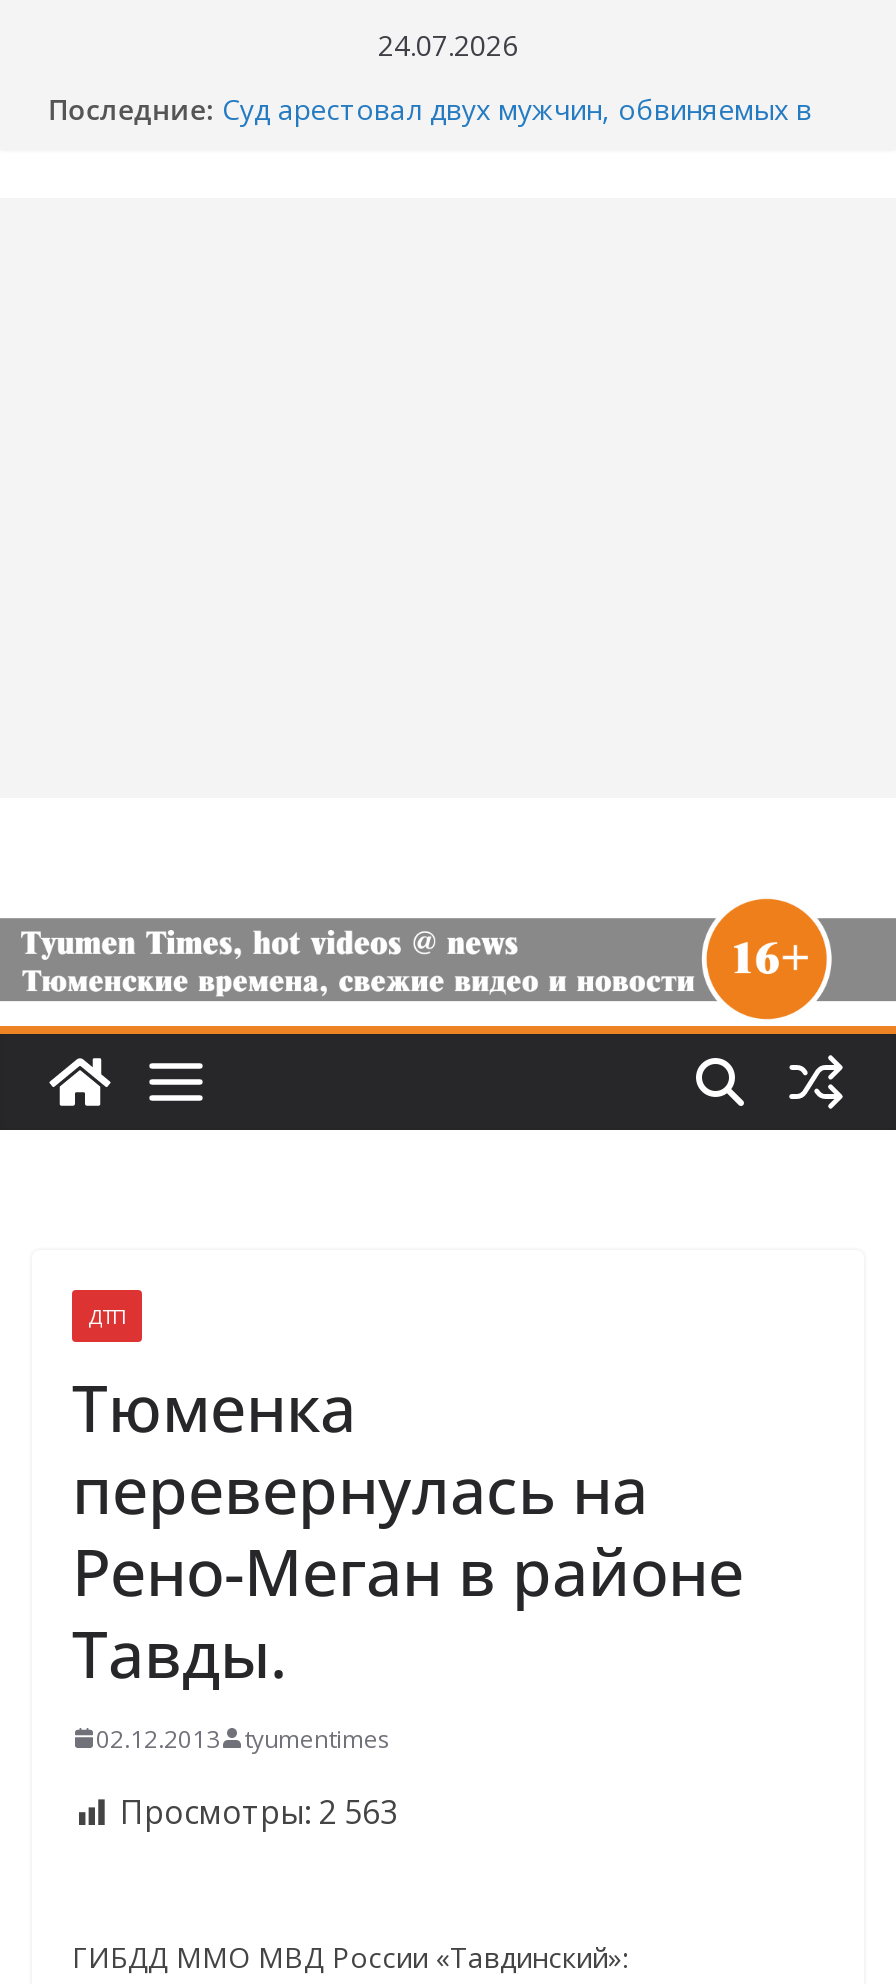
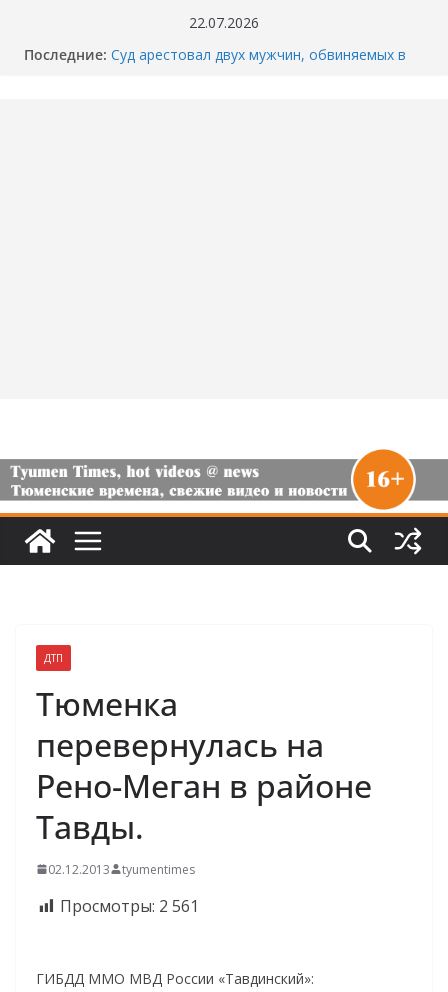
[378,26,518,64] 24.07.2026 -> [189,13,259,32] 22.07.2026
[120,1790,398,1834] Просмотры: 2 563 -> [60,895,199,917] Просмотры: 2 561

